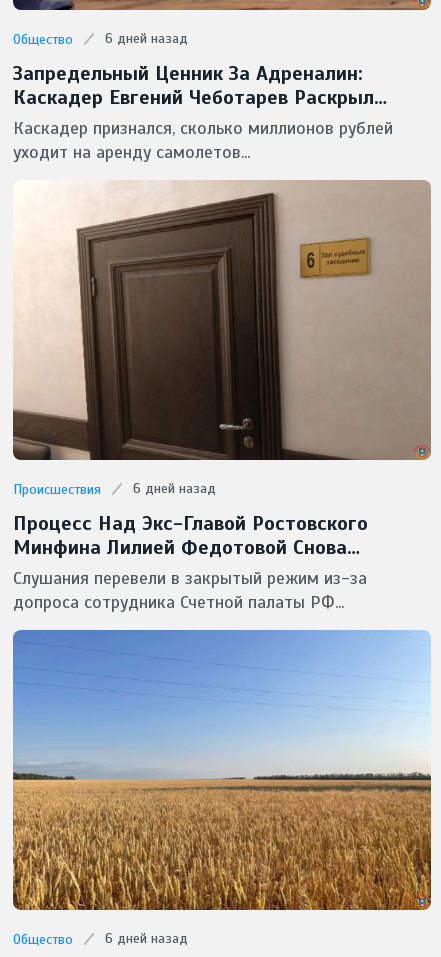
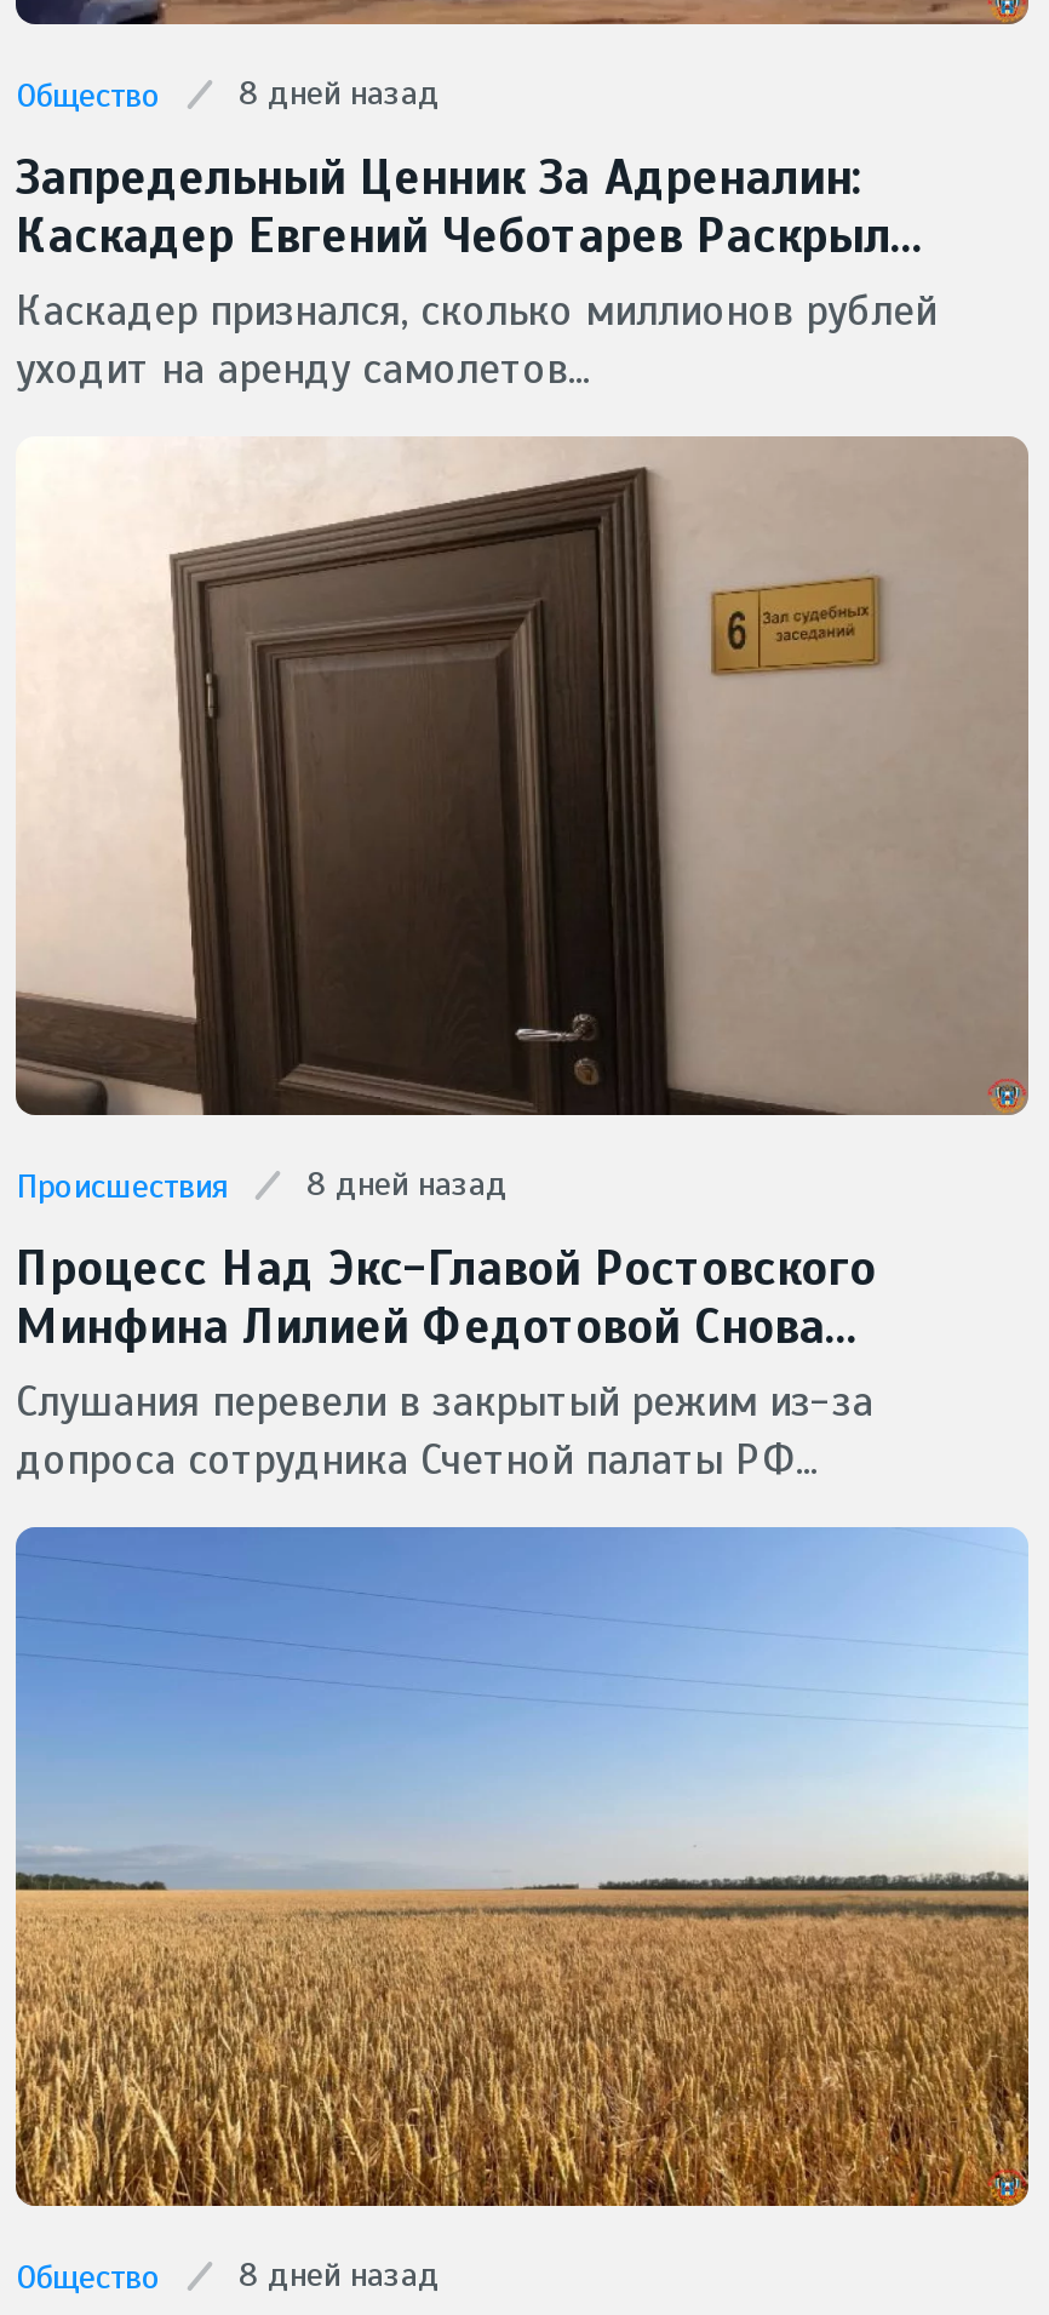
[13,30,188,48] Общество 6 дней назад -> [16,72,440,116] Общество 8 дней назад
[13,480,216,498] Происшествия 6 дней назад -> [16,1163,508,1207] Происшествия 8 дней назад
[13,930,188,948] Общество 6 дней назад -> [16,2254,440,2298] Общество 8 дней назад

